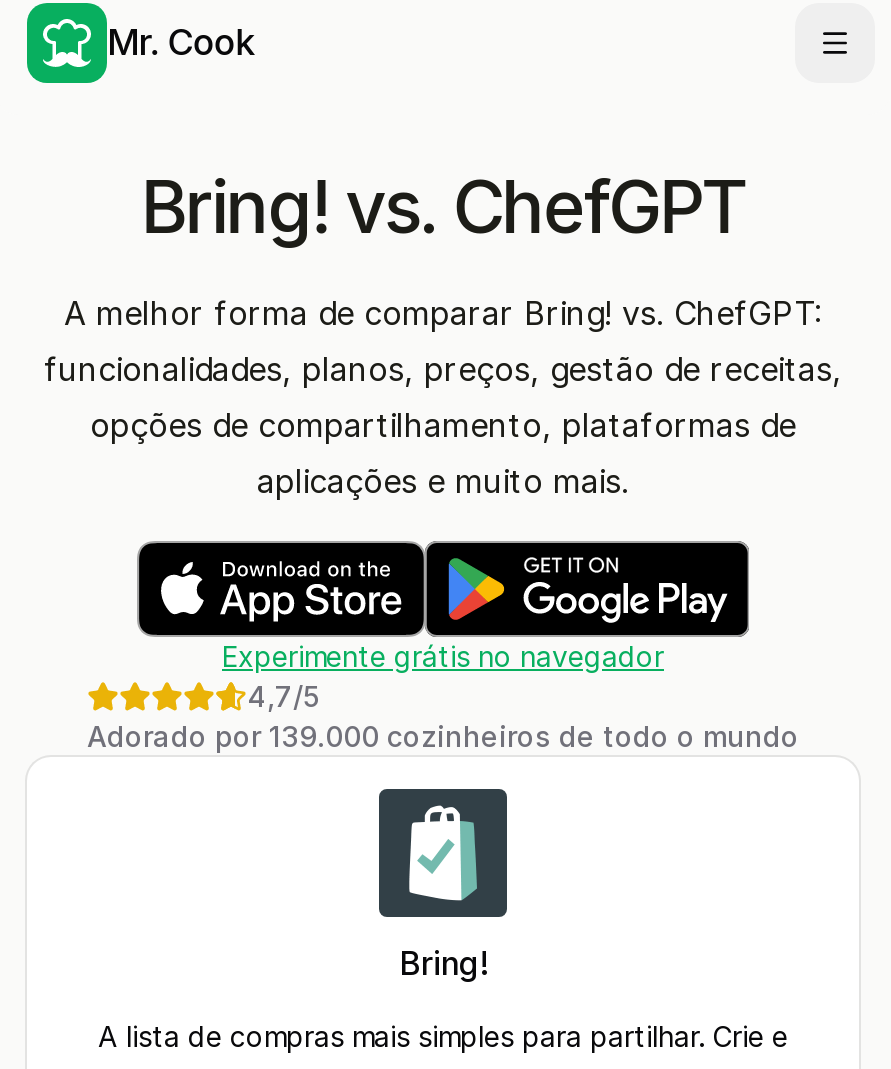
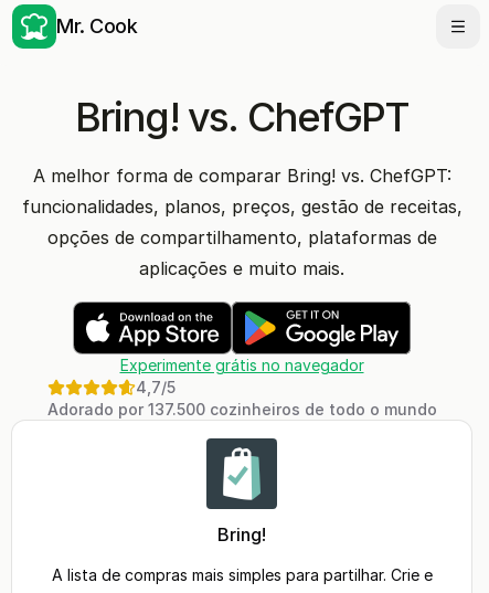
[87,719,799,753] Adorado por 139.000 cozinheiros de todo o mundo -> [47,400,437,419] Adorado por 137.500 cozinheiros de todo o mundo

